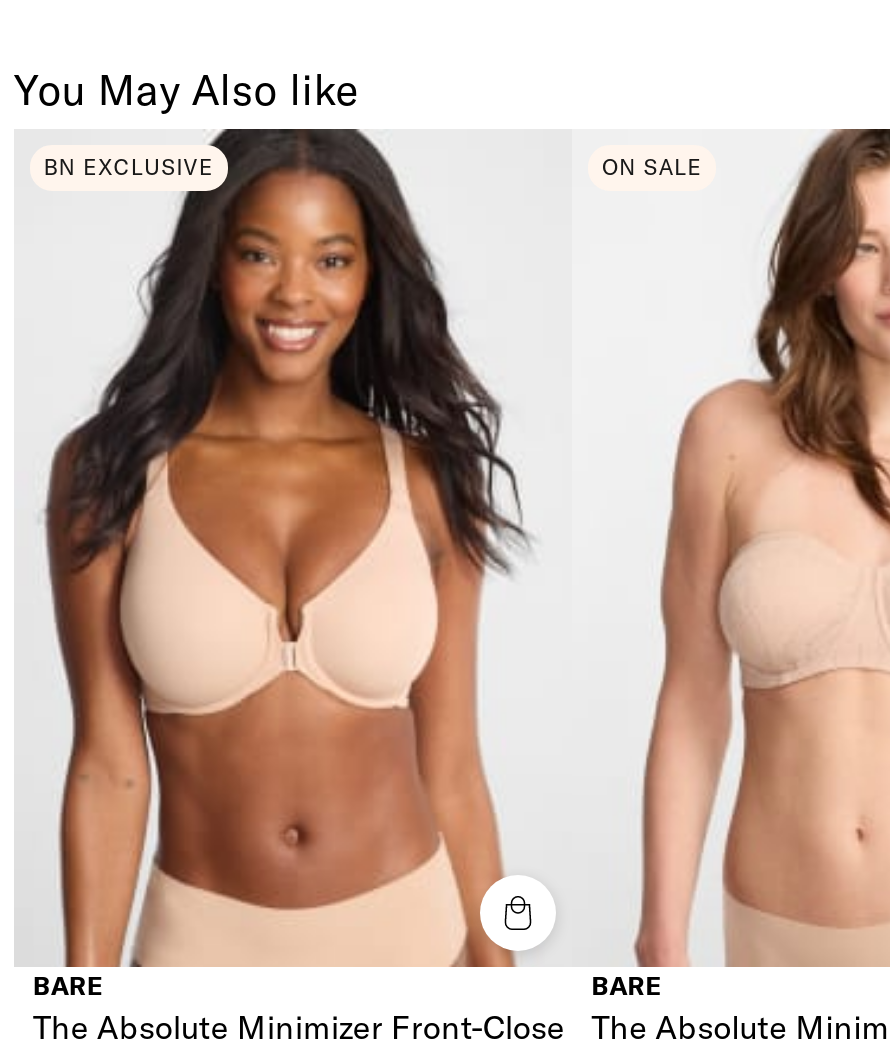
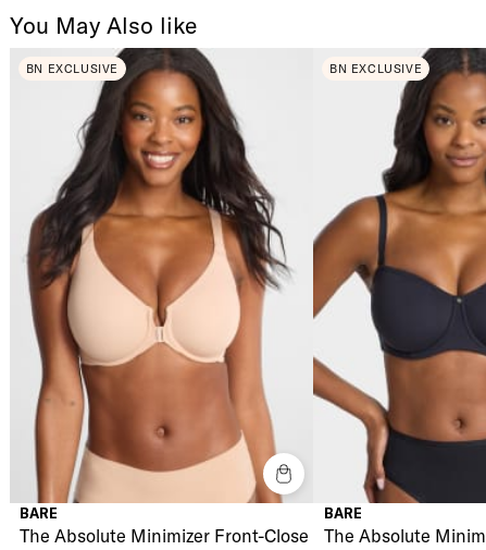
[572,128,884,968] [image] | ON SALE -> [312,47,483,504] [image] | BN EXCLUSIVE

